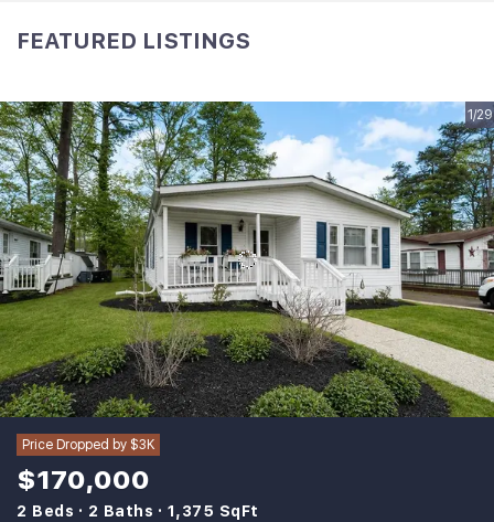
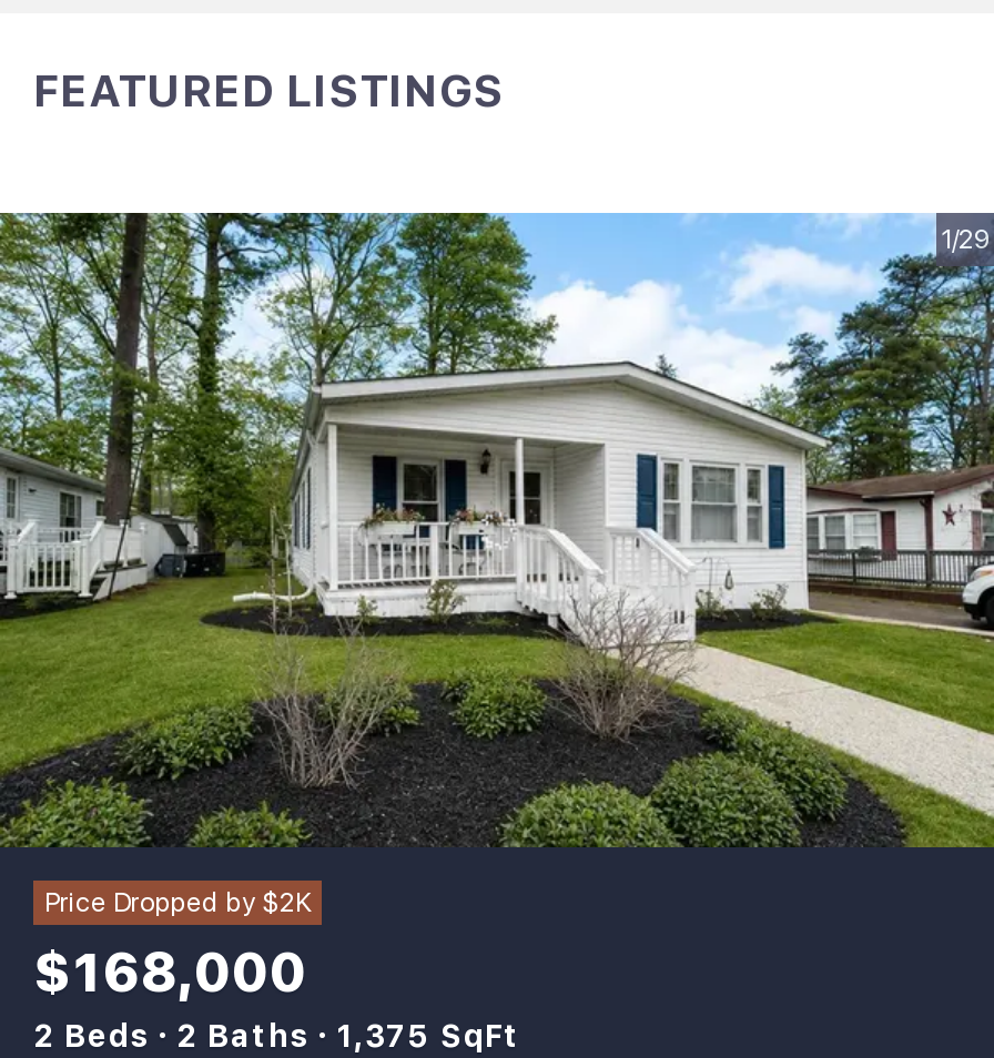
[22,437,154,452] Price Dropped by $3K -> [44,887,311,918] Price Dropped by $2K
[17,463,150,495] $170,000 -> [33,940,306,1004] $168,000

